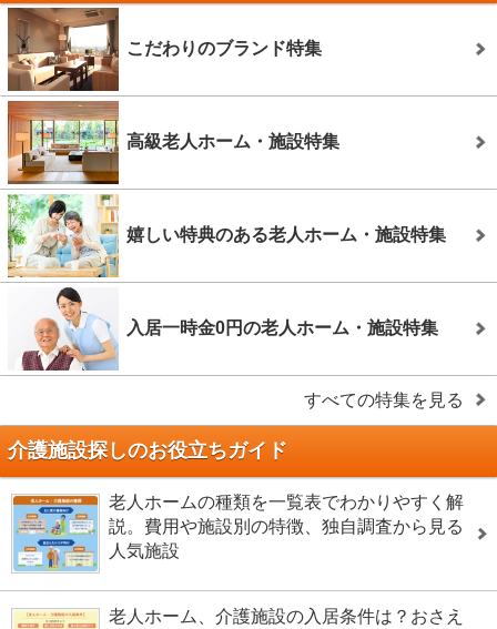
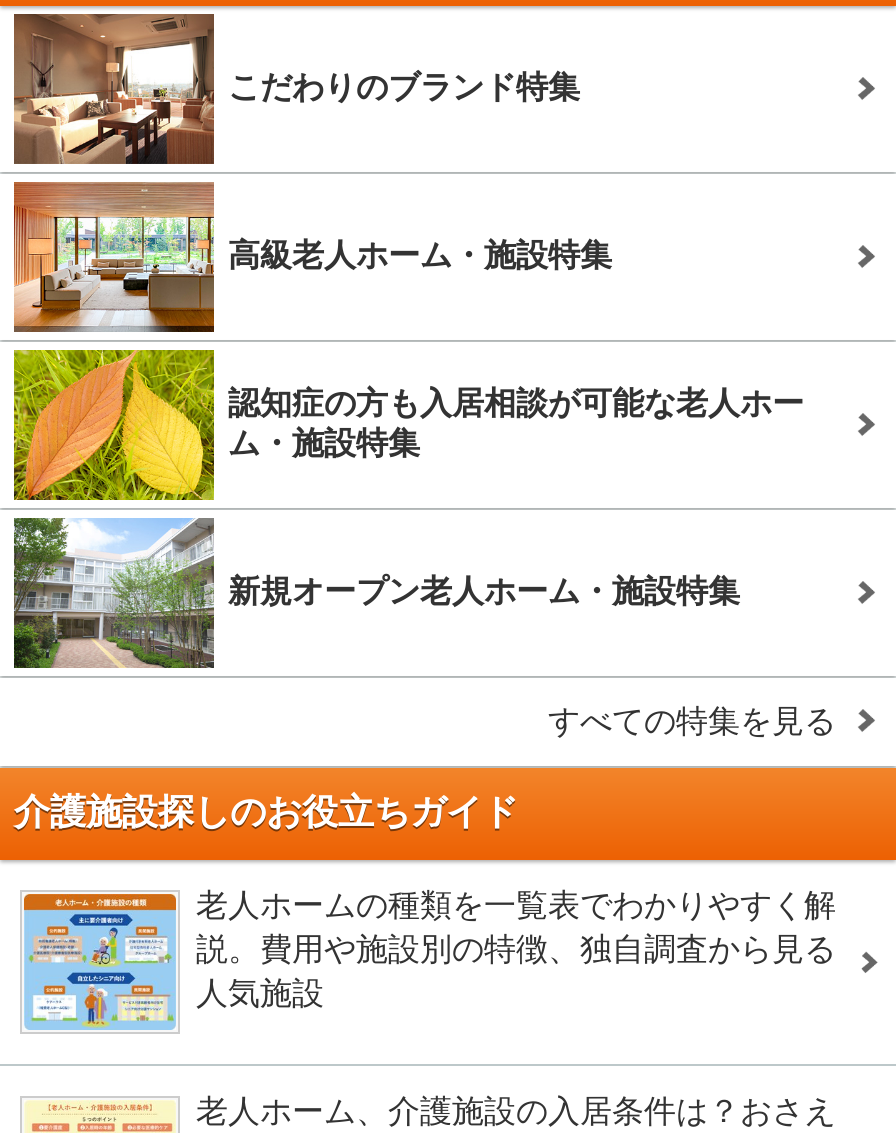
[8,194,446,278] [image] | 嬉しい特典のある老人ホーム・施設特集 -> [12,348,804,502] [image] | 認知症の方も入居相談が可能な老人ホー | ム・施設特集
[8,286,438,372] [image] | 入居一時金0円の老人ホーム・施設特集 -> [12,516,740,670] [image] | 新規オープン老人ホーム・施設特集

